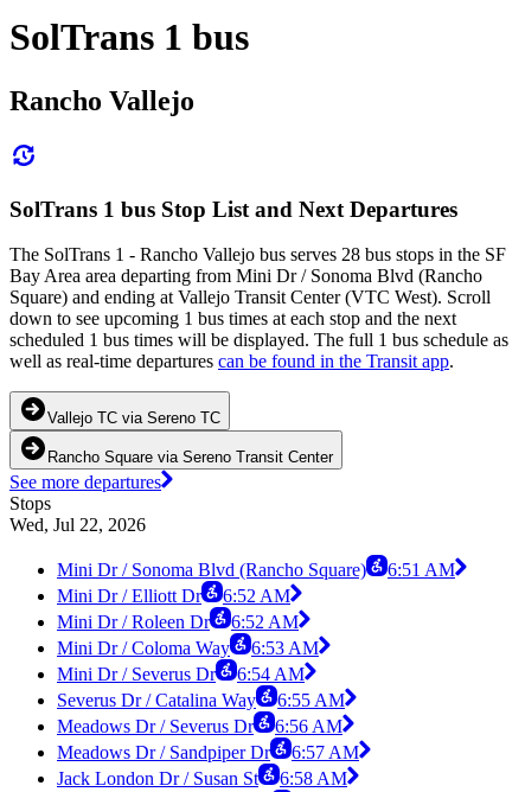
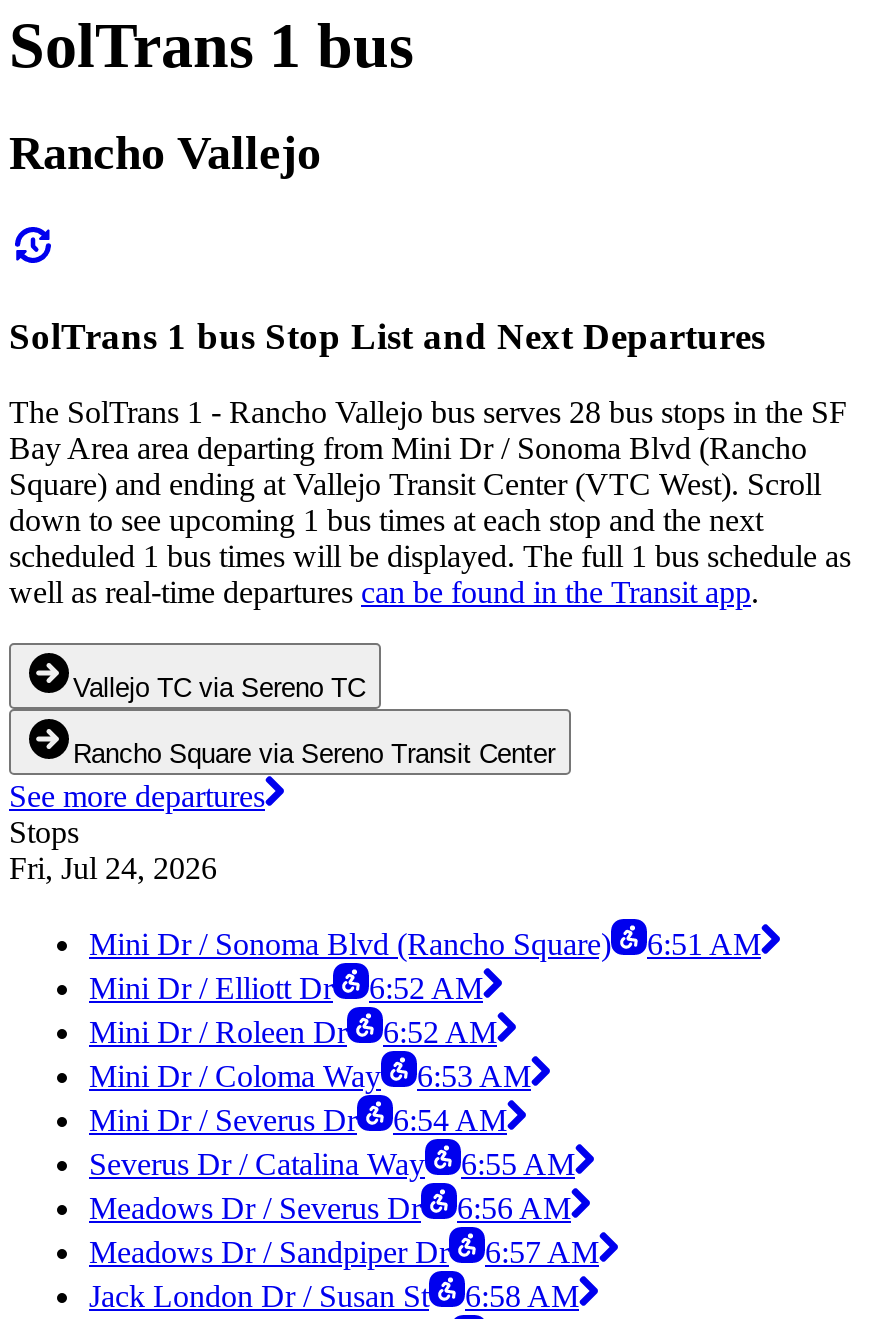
[9,515,146,535] Wed, Jul 22, 2026 -> [9,851,217,885] Fri, Jul 24, 2026

